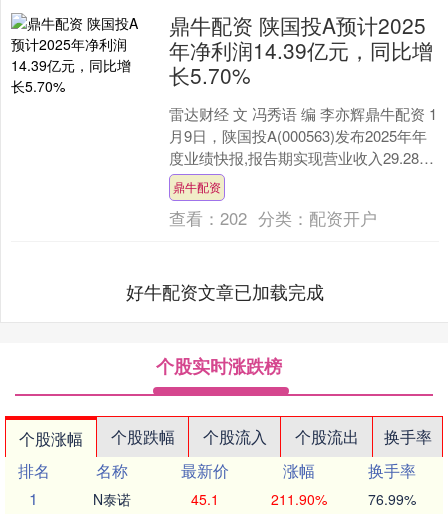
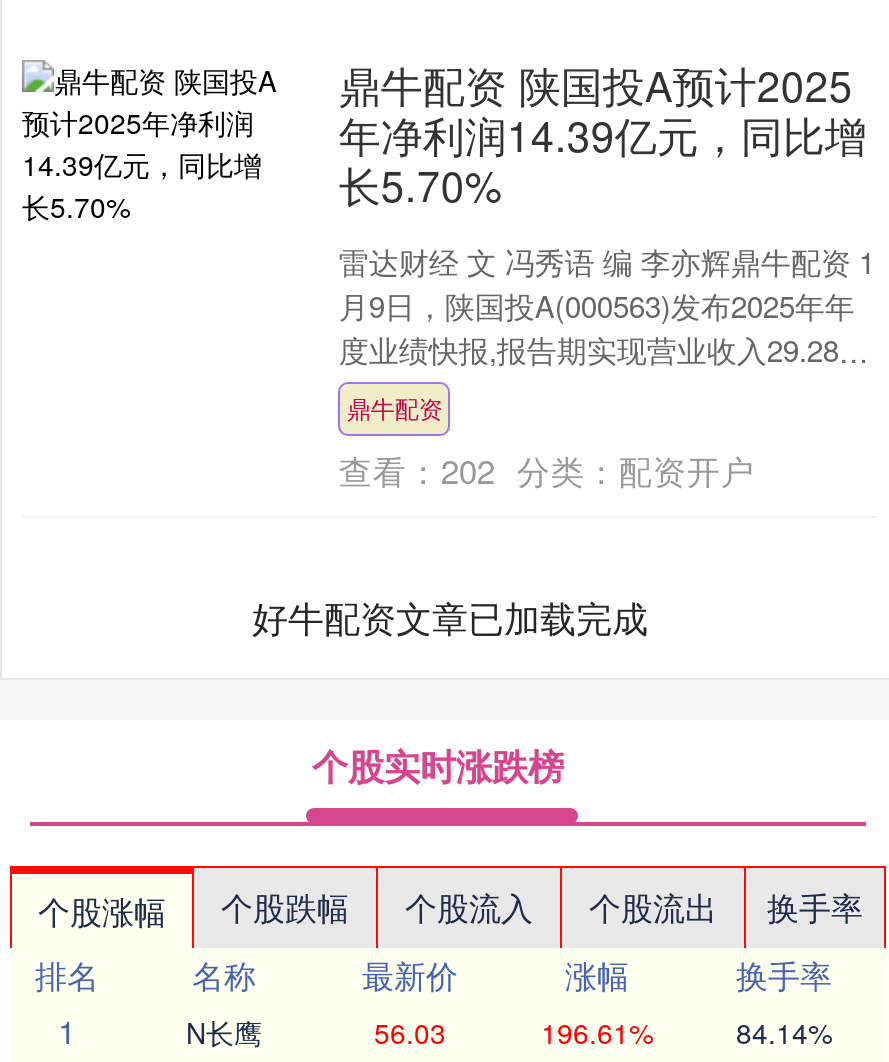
[93,489,131,509] N泰诺 -> [186,1013,262,1053] N长鹰
[191,489,219,509] 45.1 -> [374,1013,446,1053] 56.03
[270,489,326,509] 211.90% -> [541,1013,653,1053] 196.61%
[368,489,416,509] 76.99% -> [736,1013,832,1053] 84.14%

